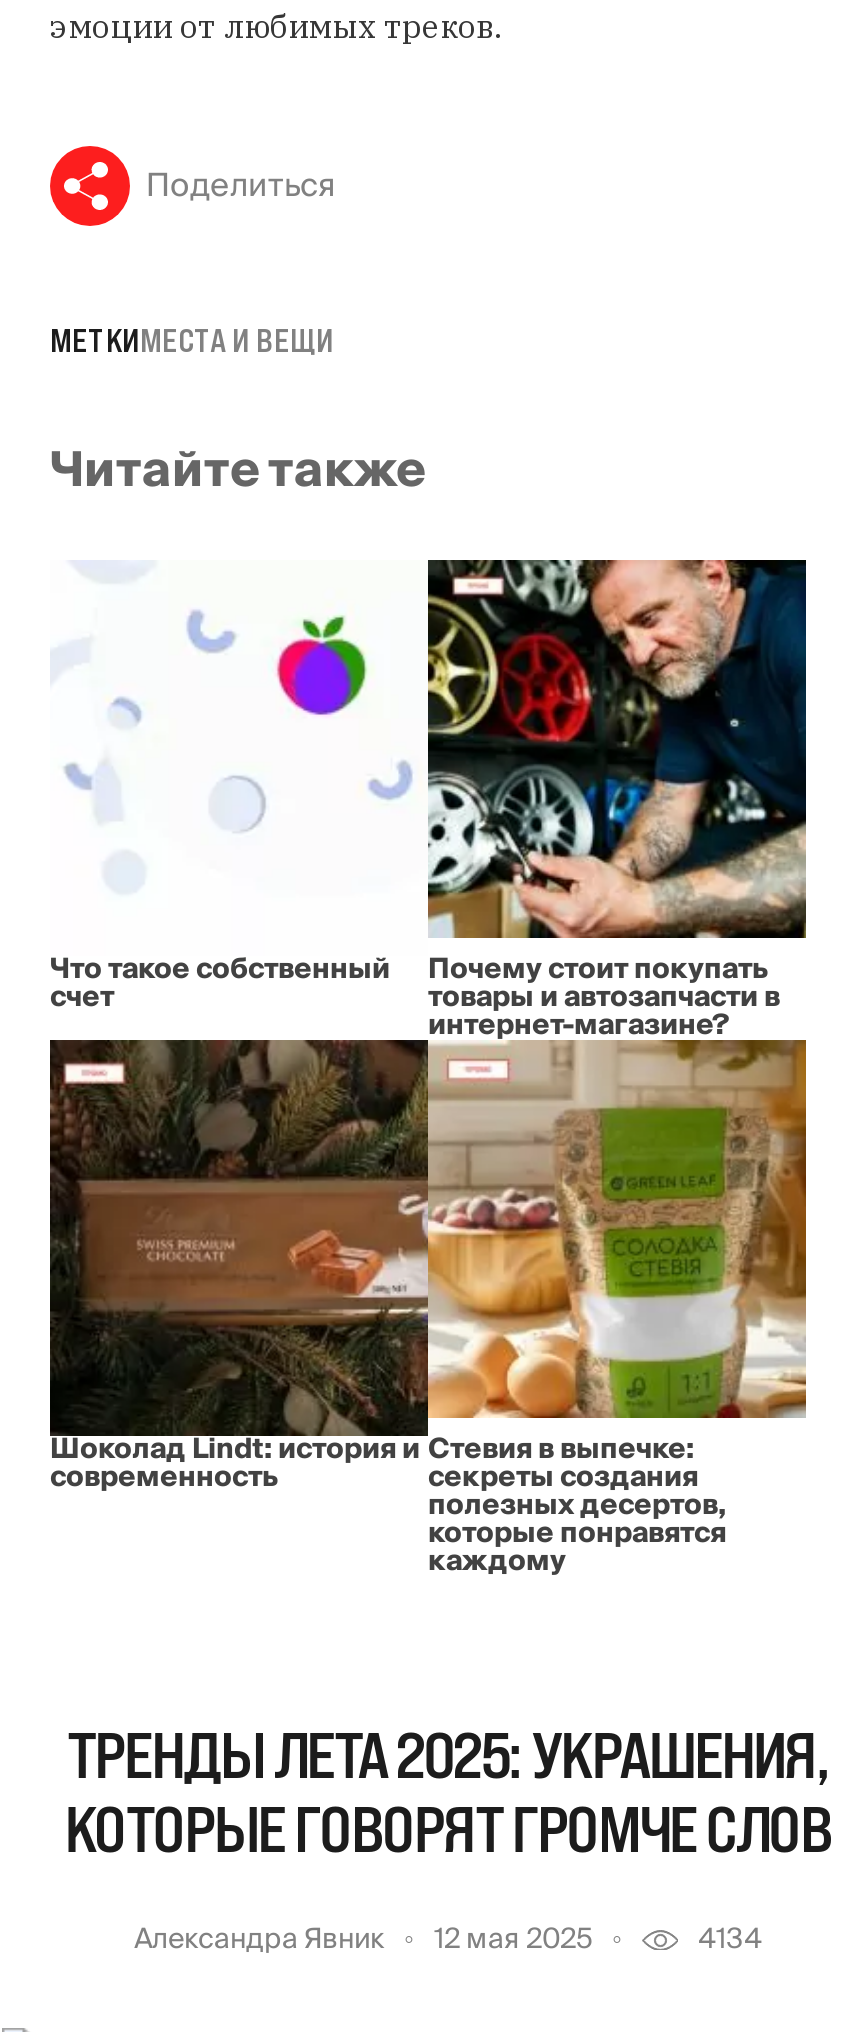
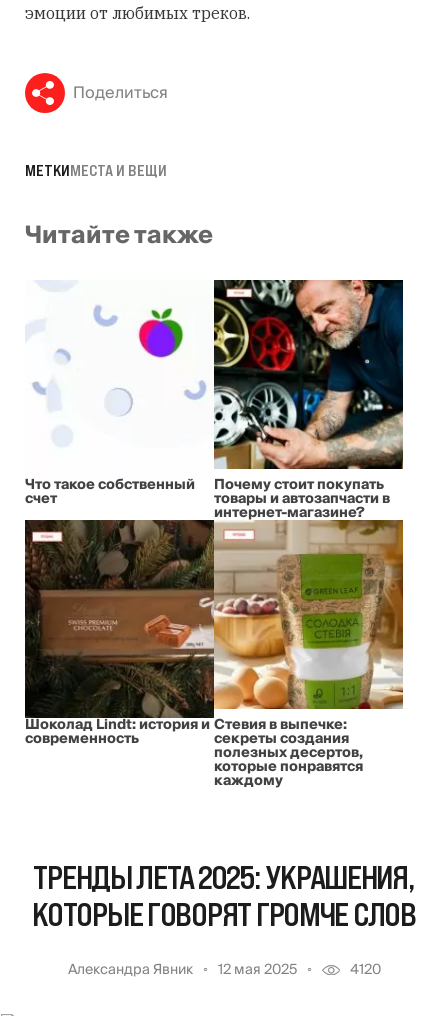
[698,1916,762,1964] 4134 -> [349,958,380,982] 4120

